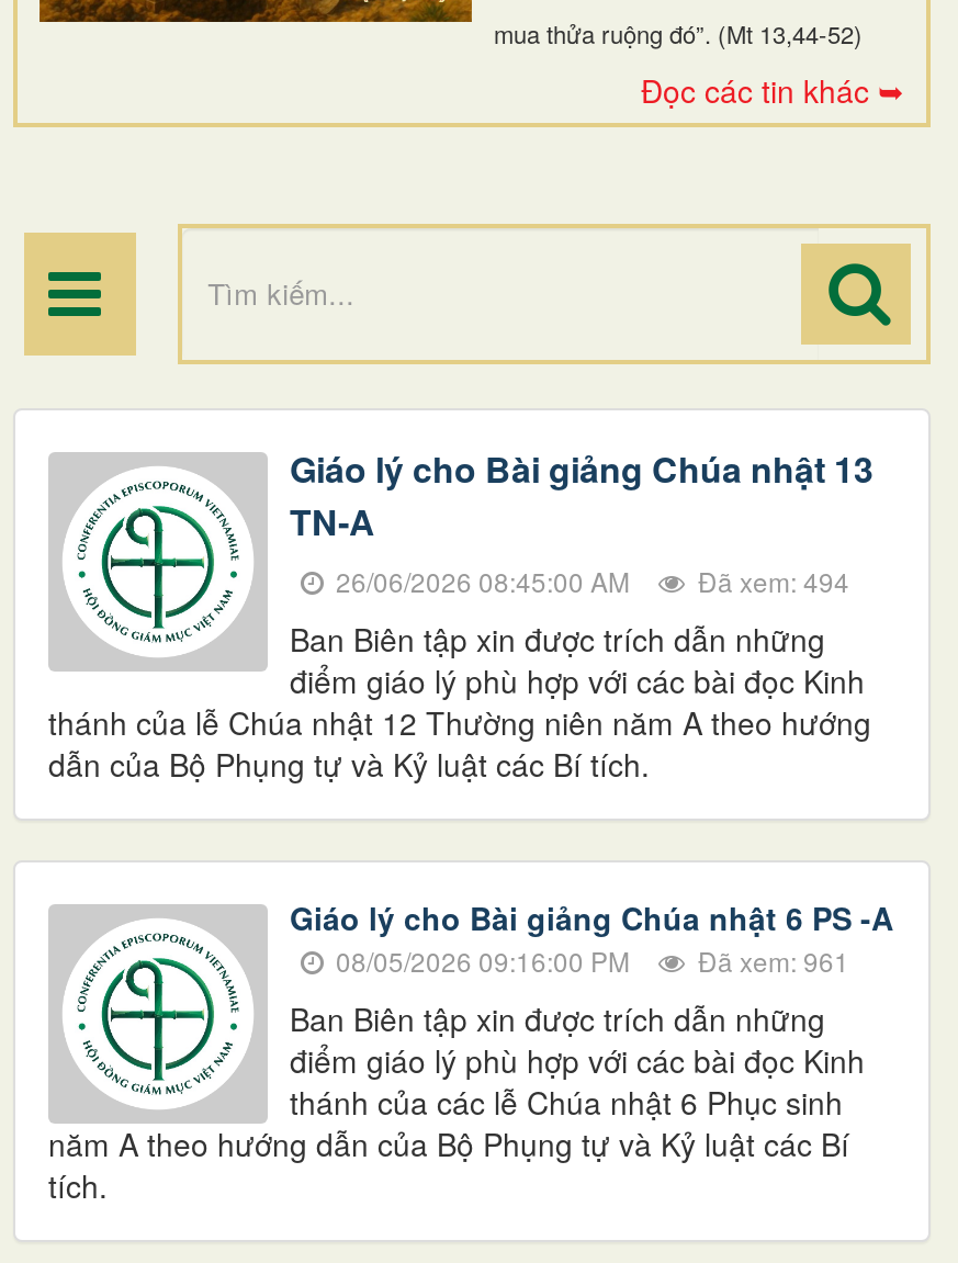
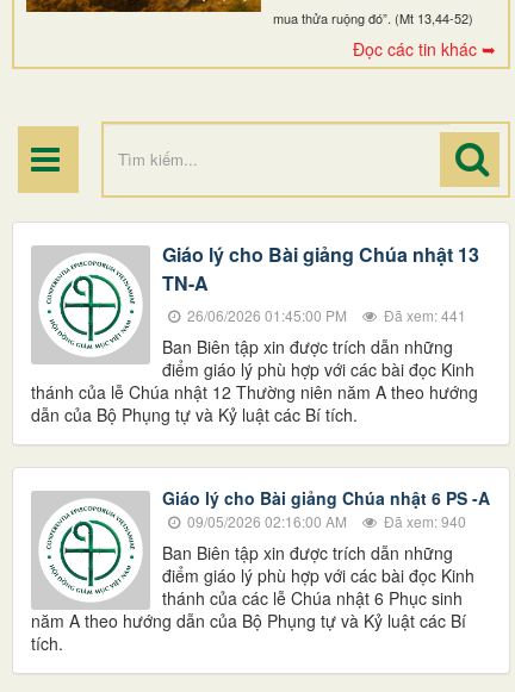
[329,561,849,598] 26/06/2026 08:45:00 AM | Đã xem: 494 -> [184,304,466,325] 26/06/2026 01:45:00 PM | Đã xem: 441
[329,940,849,978] 08/05/2026 09:16:00 PM | Đã xem: 961 -> [184,510,466,531] 09/05/2026 02:16:00 AM | Đã xem: 940

